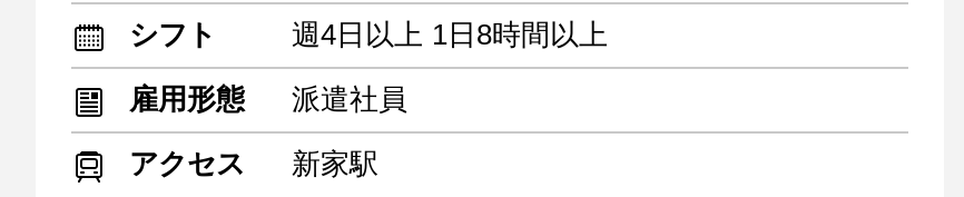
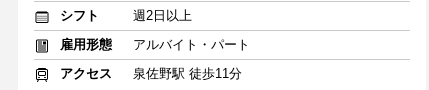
[292,18,608,51] 週4日以上 1日8時間以上 -> [133,8,192,23] 週2日以上
[292,82,407,116] 派遣社員 -> [133,37,250,52] アルバイト・パート
[292,147,378,180] 新家駅 -> [133,66,242,81] 泉佐野駅 徒歩11分

